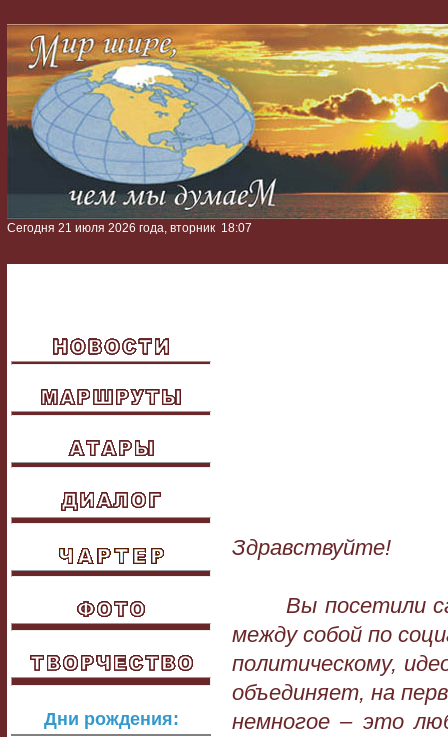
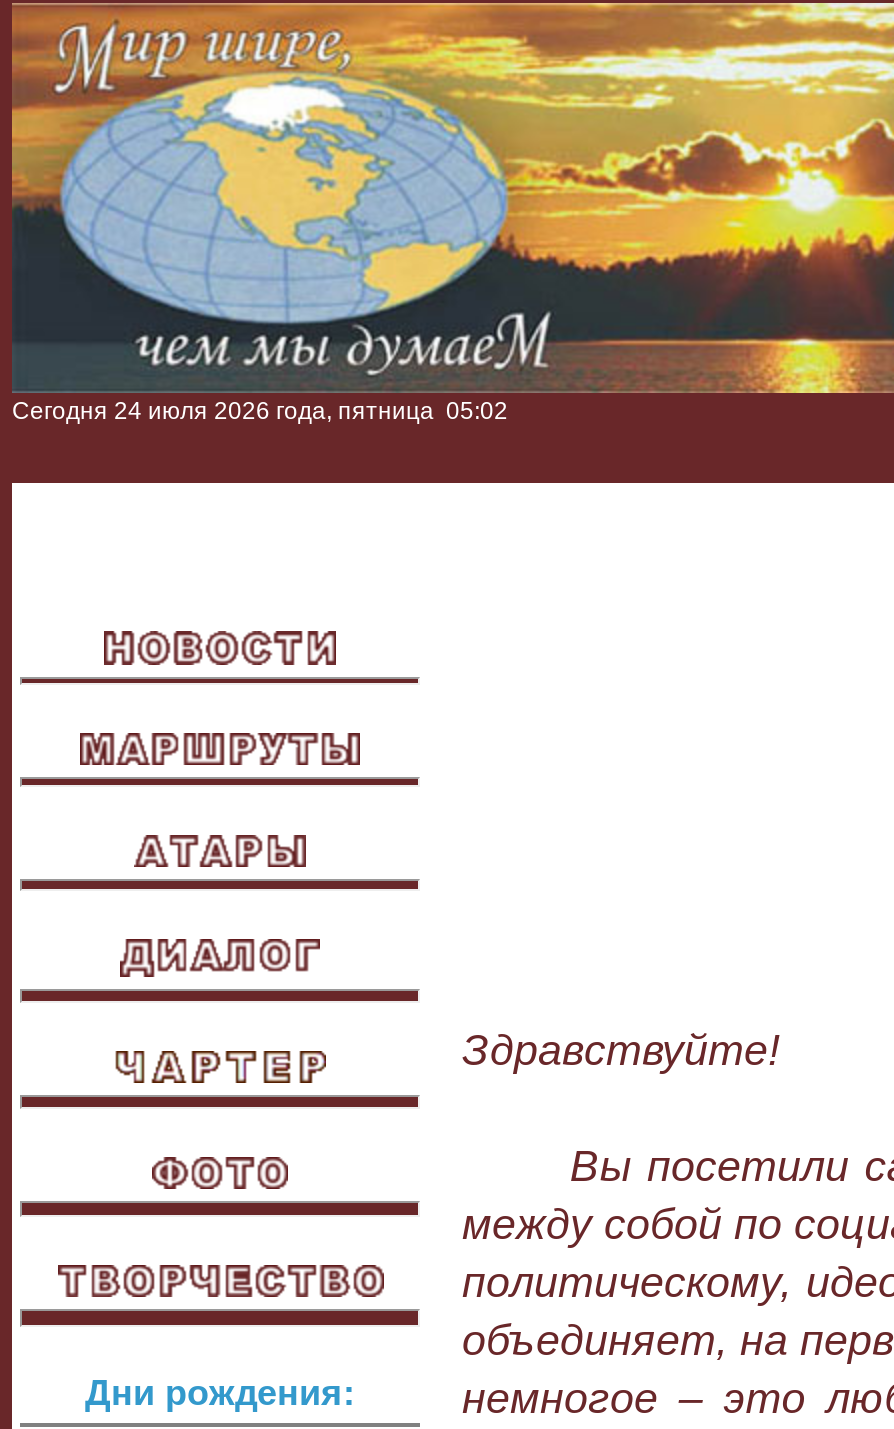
[7,221,252,235] Сегодня 21 июля 2026 года, вторник 18:07 -> [12,397,508,425] Сегодня 24 июля 2026 года, пятница 05:02

